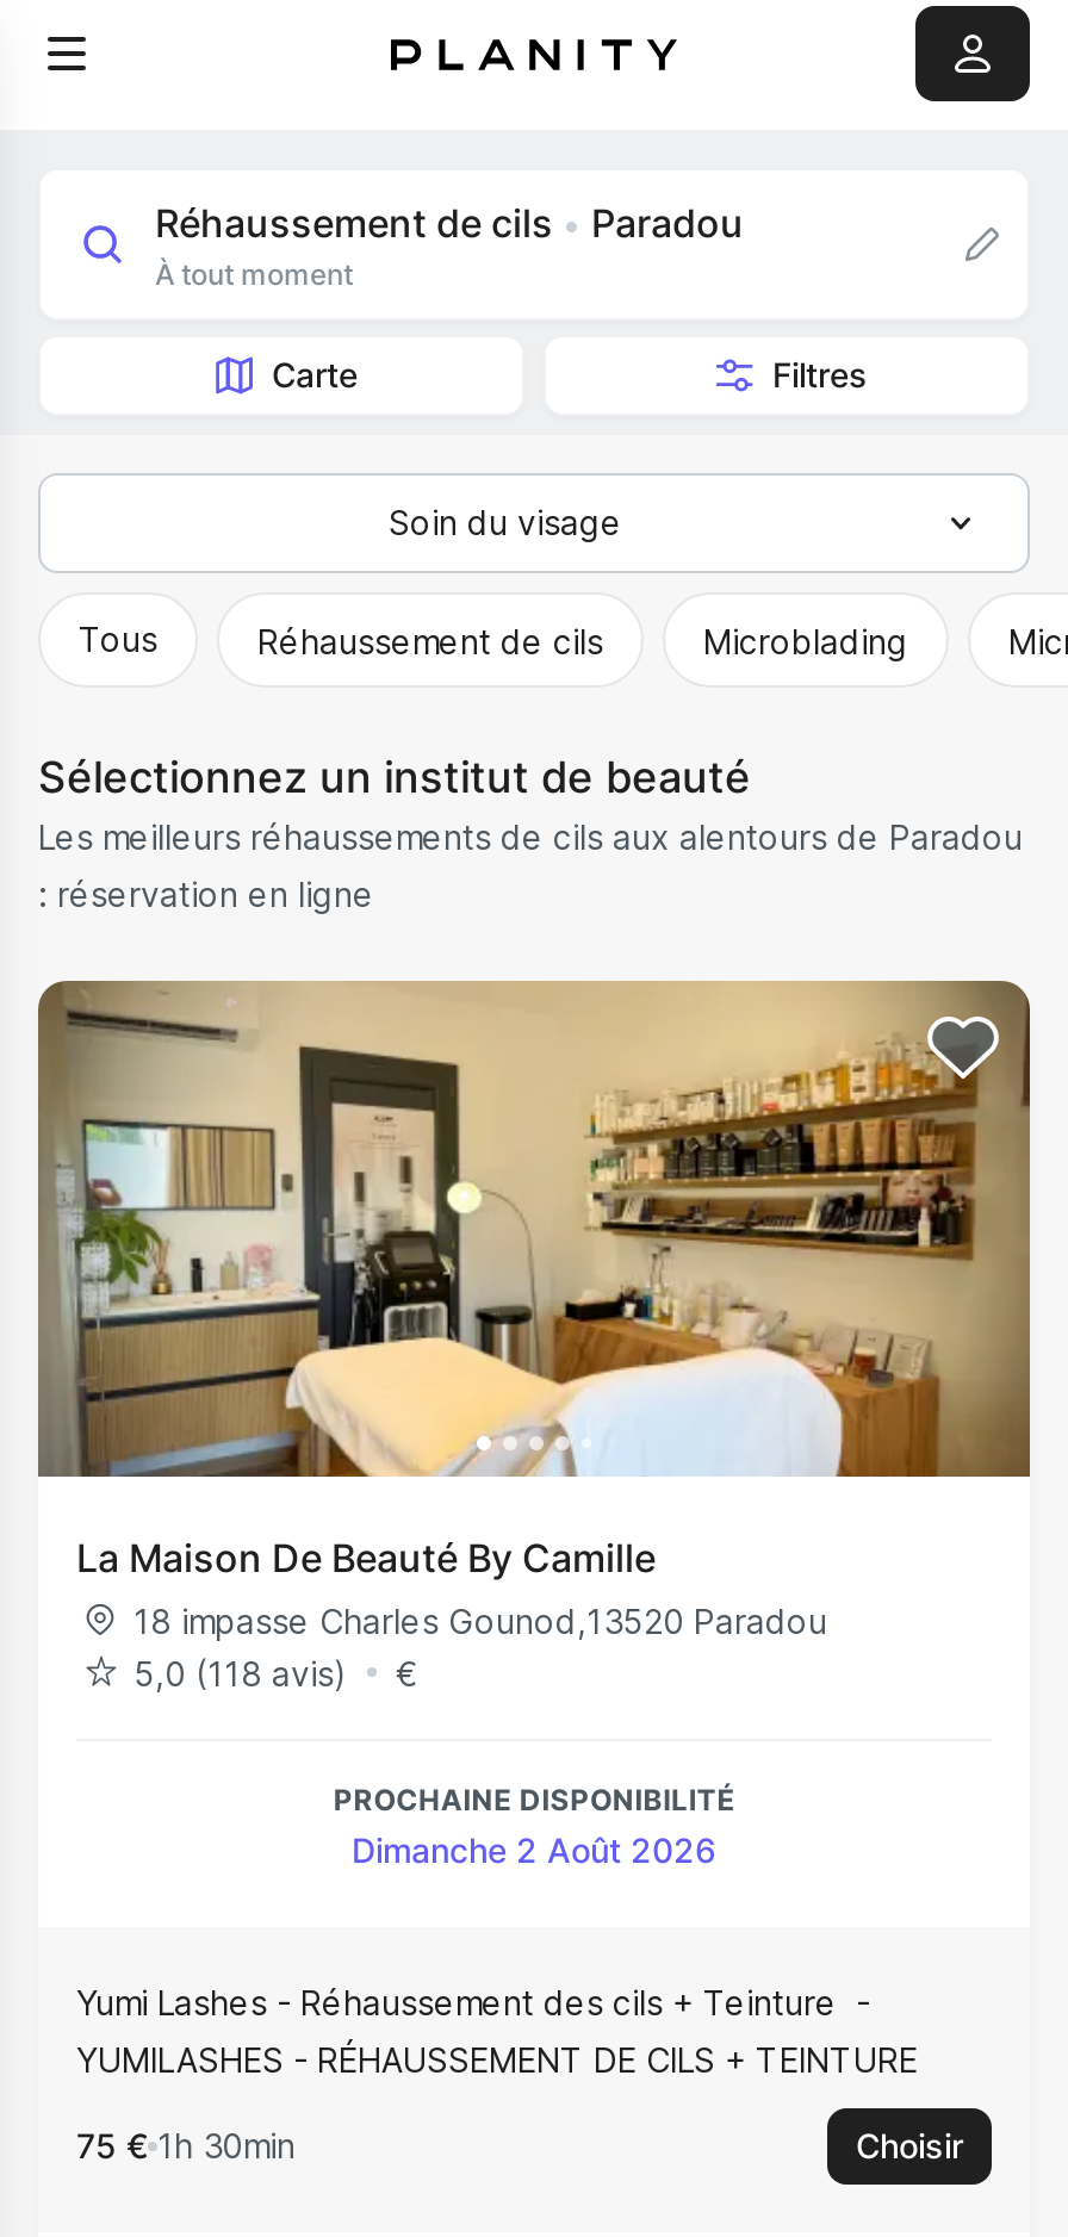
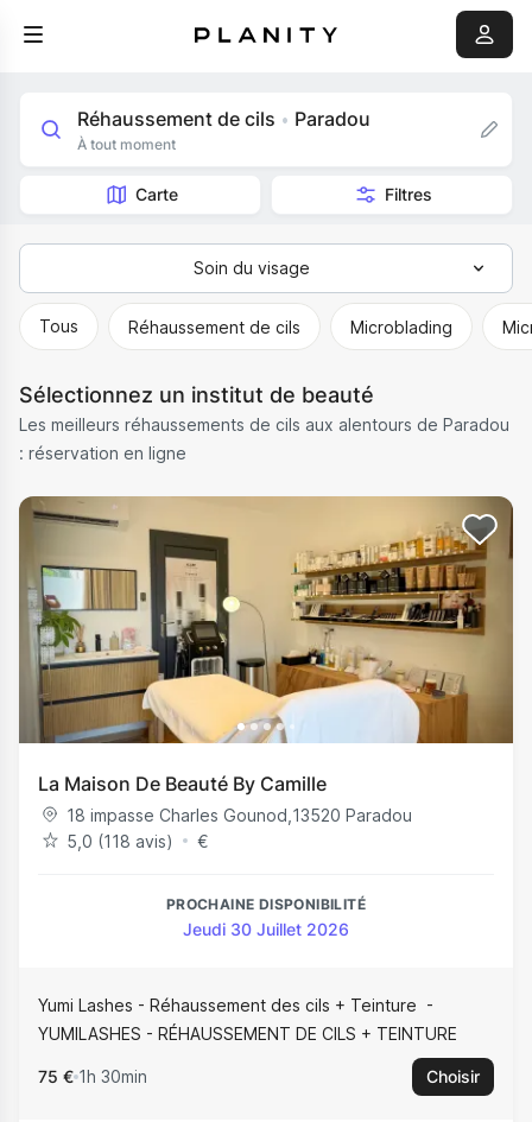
[352,1829,716,1870] Dimanche 2 Août 2026 -> [183,919,349,939] Jeudi 30 Juillet 2026

